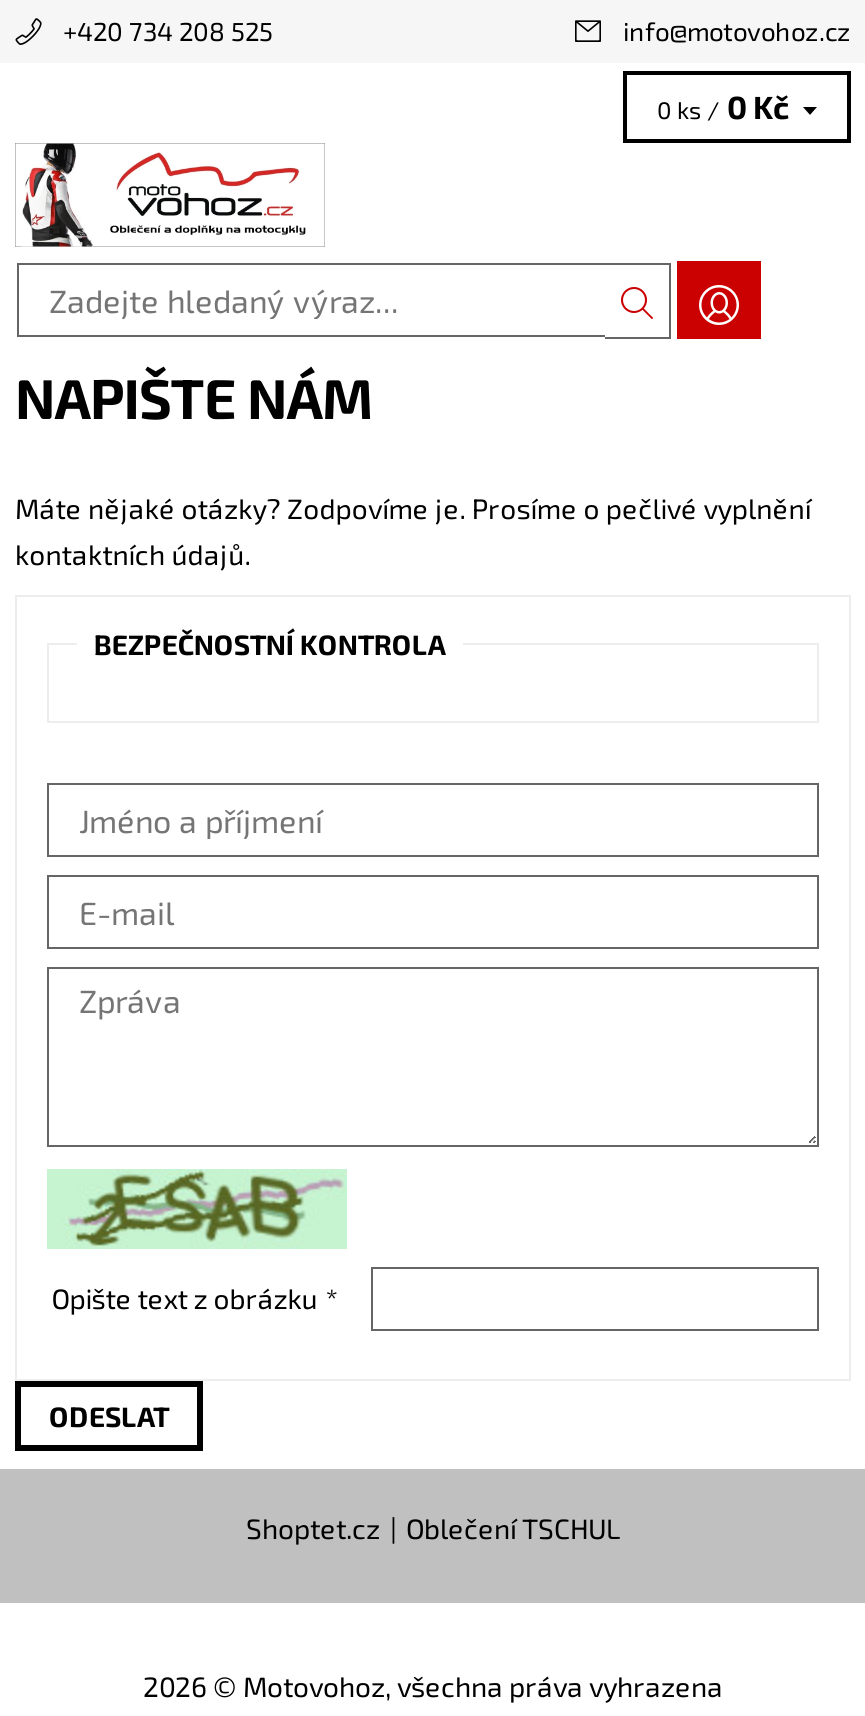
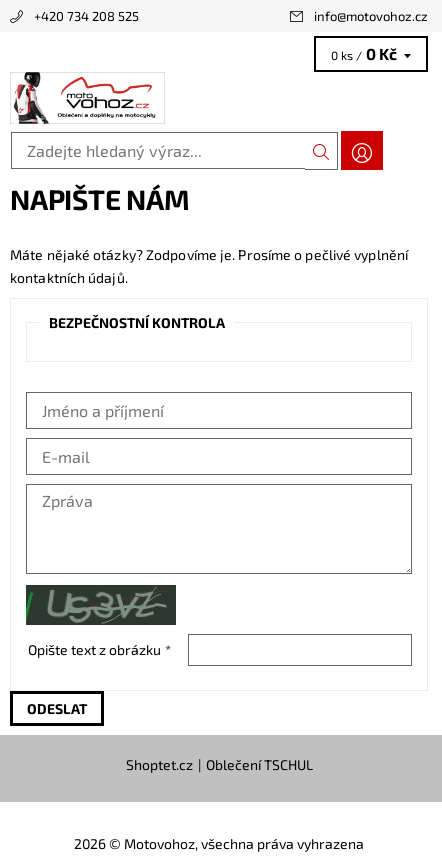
[47,1169,347,1249] [image] -> [25,584,177,626] [image]

